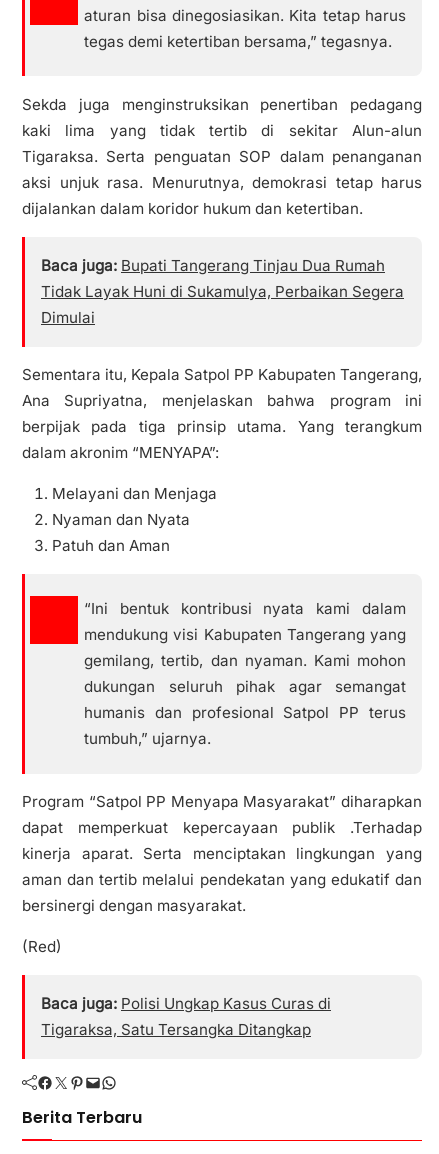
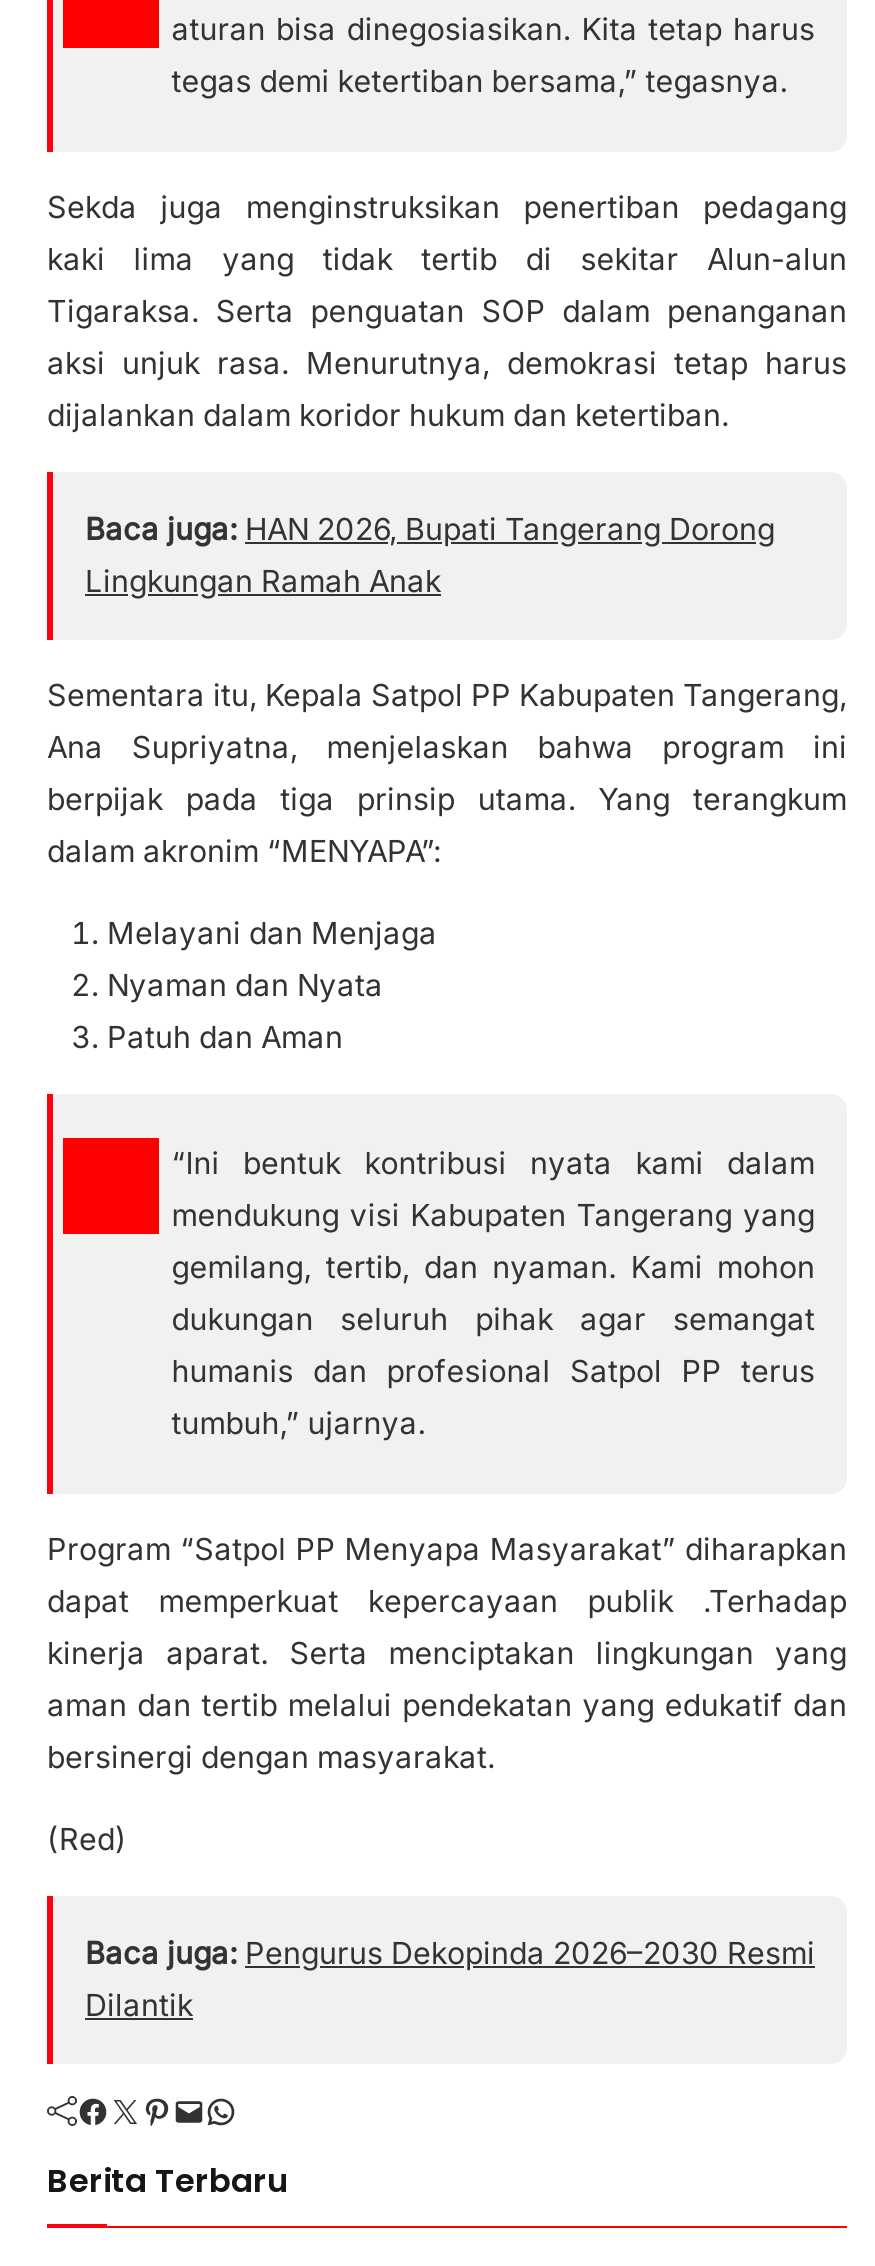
[41,256,404,327] Baca juga: Bupati Tangerang Tinjau Dua Rumah | Tidak Layak Huni di Sukamulya, Perbaikan Segera | Dimulai -> [85,510,775,600] Baca juga: HAN 2026, Bupati Tangerang Dorong | Lingkungan Ramah Anak
[41,994,331,1039] Baca juga: Polisi Ungkap Kasus Curas di | Tigaraksa, Satu Tersangka Ditangkap -> [85,1934,815,2024] Baca juga: Pengurus Dekopinda 2026–2030 Resmi | Dilantik

